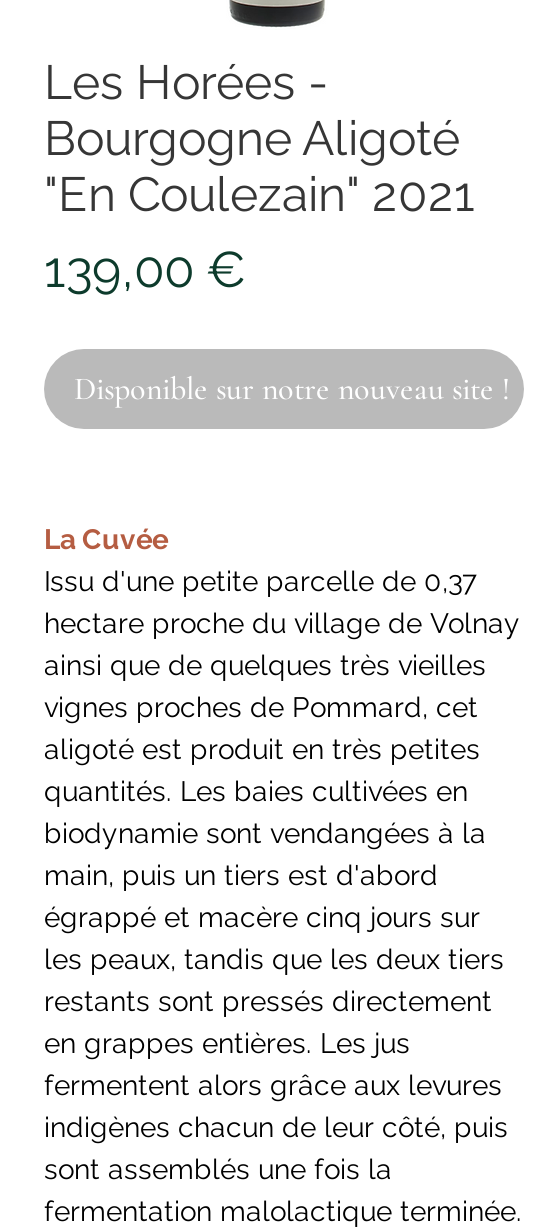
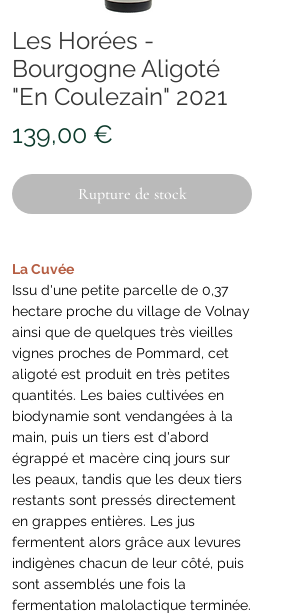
[74,368,510,408] Disponible sur notre nouveau site ! -> [77,184,186,204] Rupture de stock

